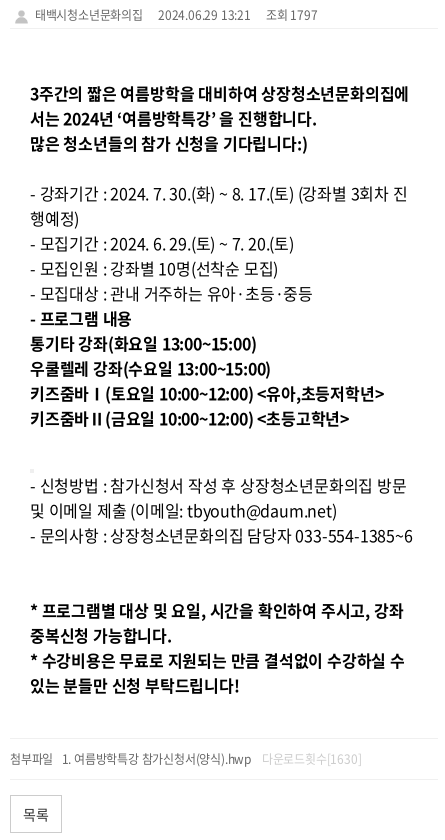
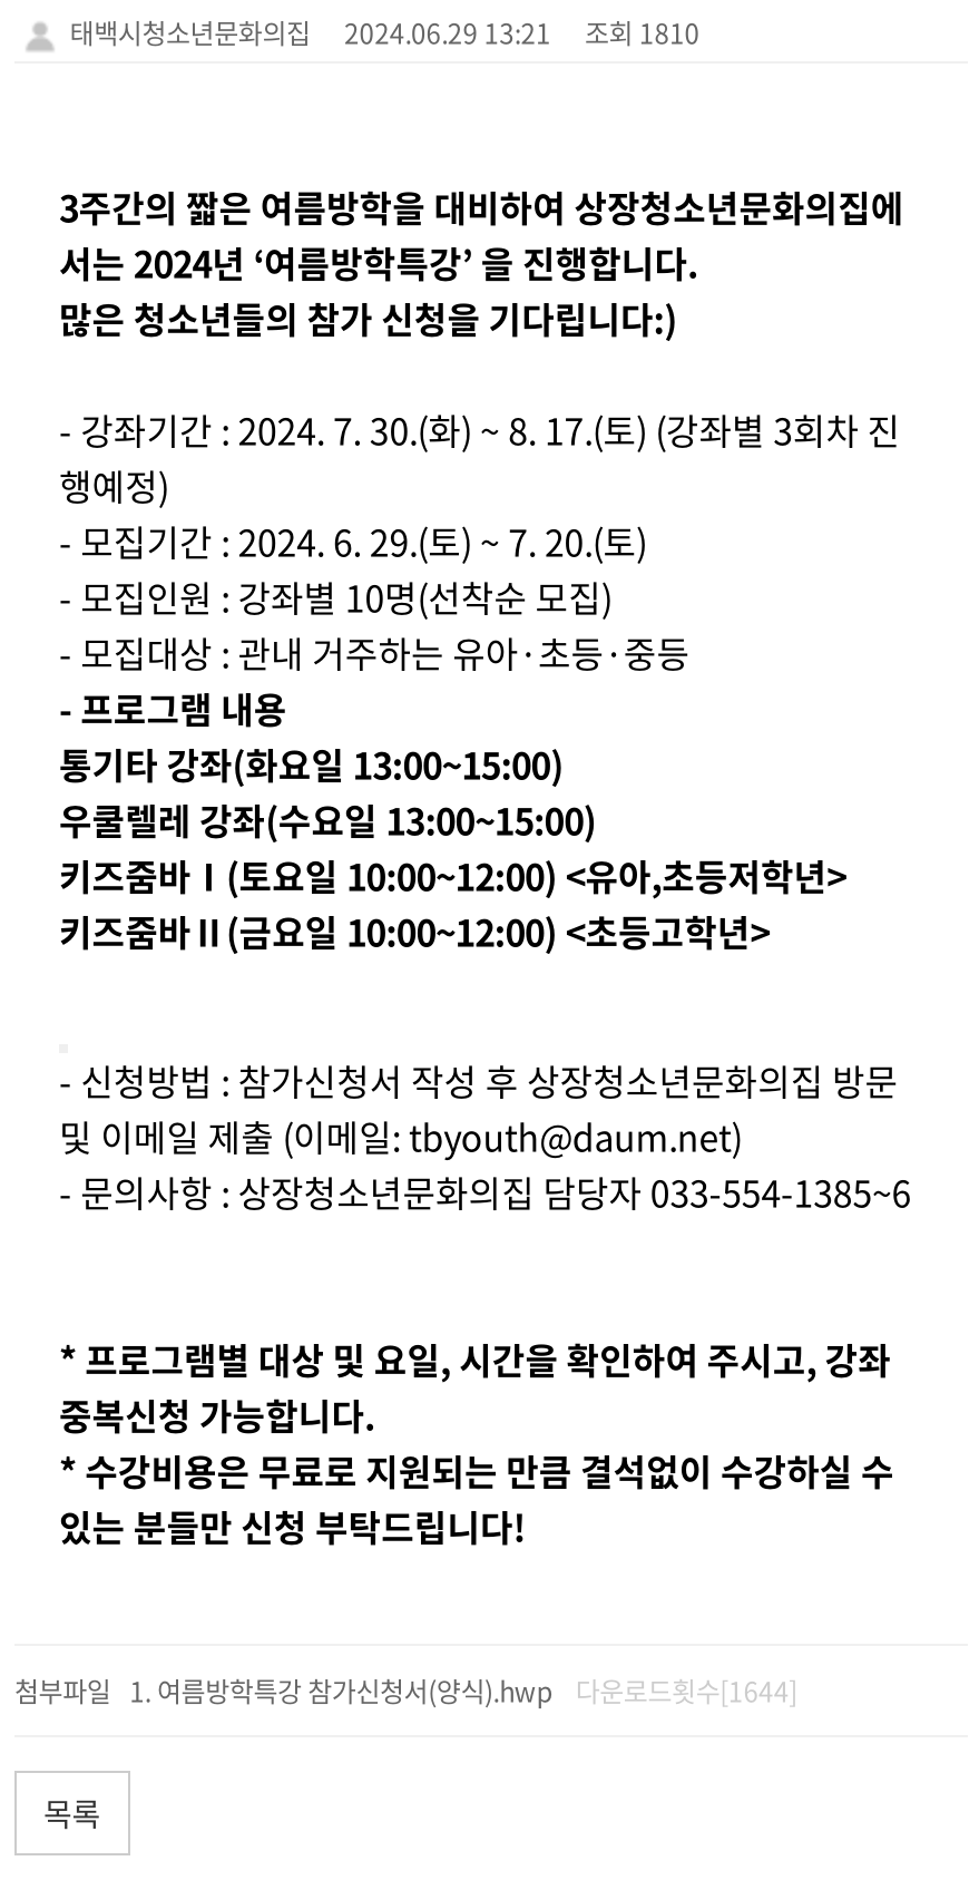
[32,6,318,24] 태백시청소년문화의집 2024.06.29 13:21 조회 1797 -> [63,12,700,52] 태백시청소년문화의집 2024.06.29 13:21 조회 1810
[262,750,361,768] 다운로드횟수[1630] -> [575,1670,797,1711] 다운로드횟수[1644]

